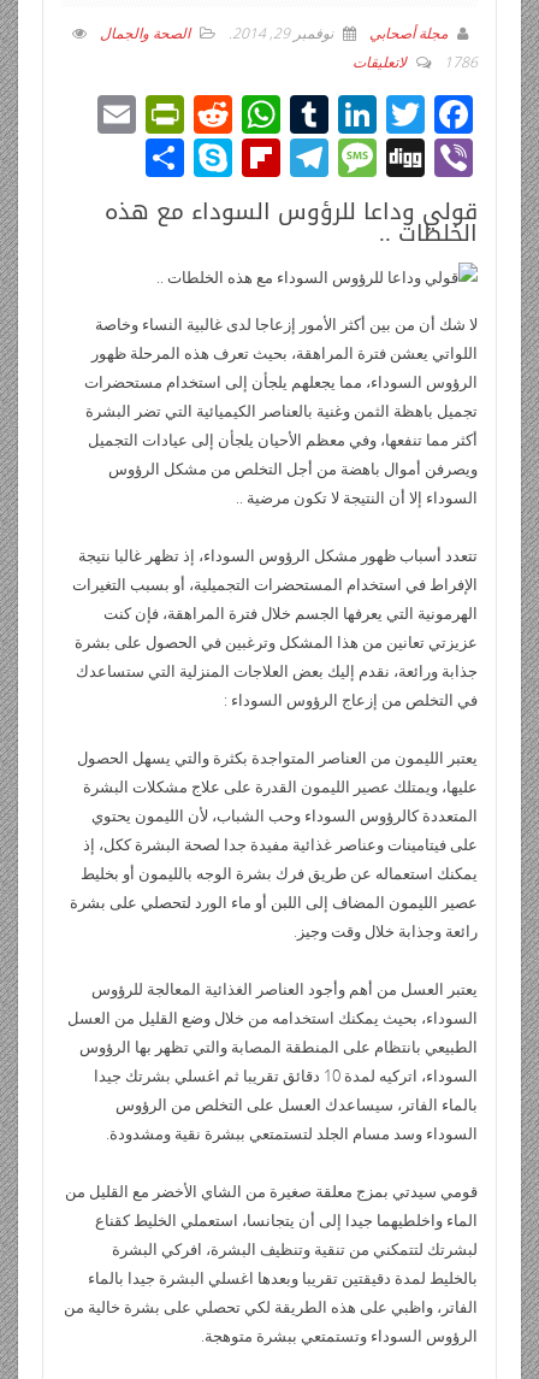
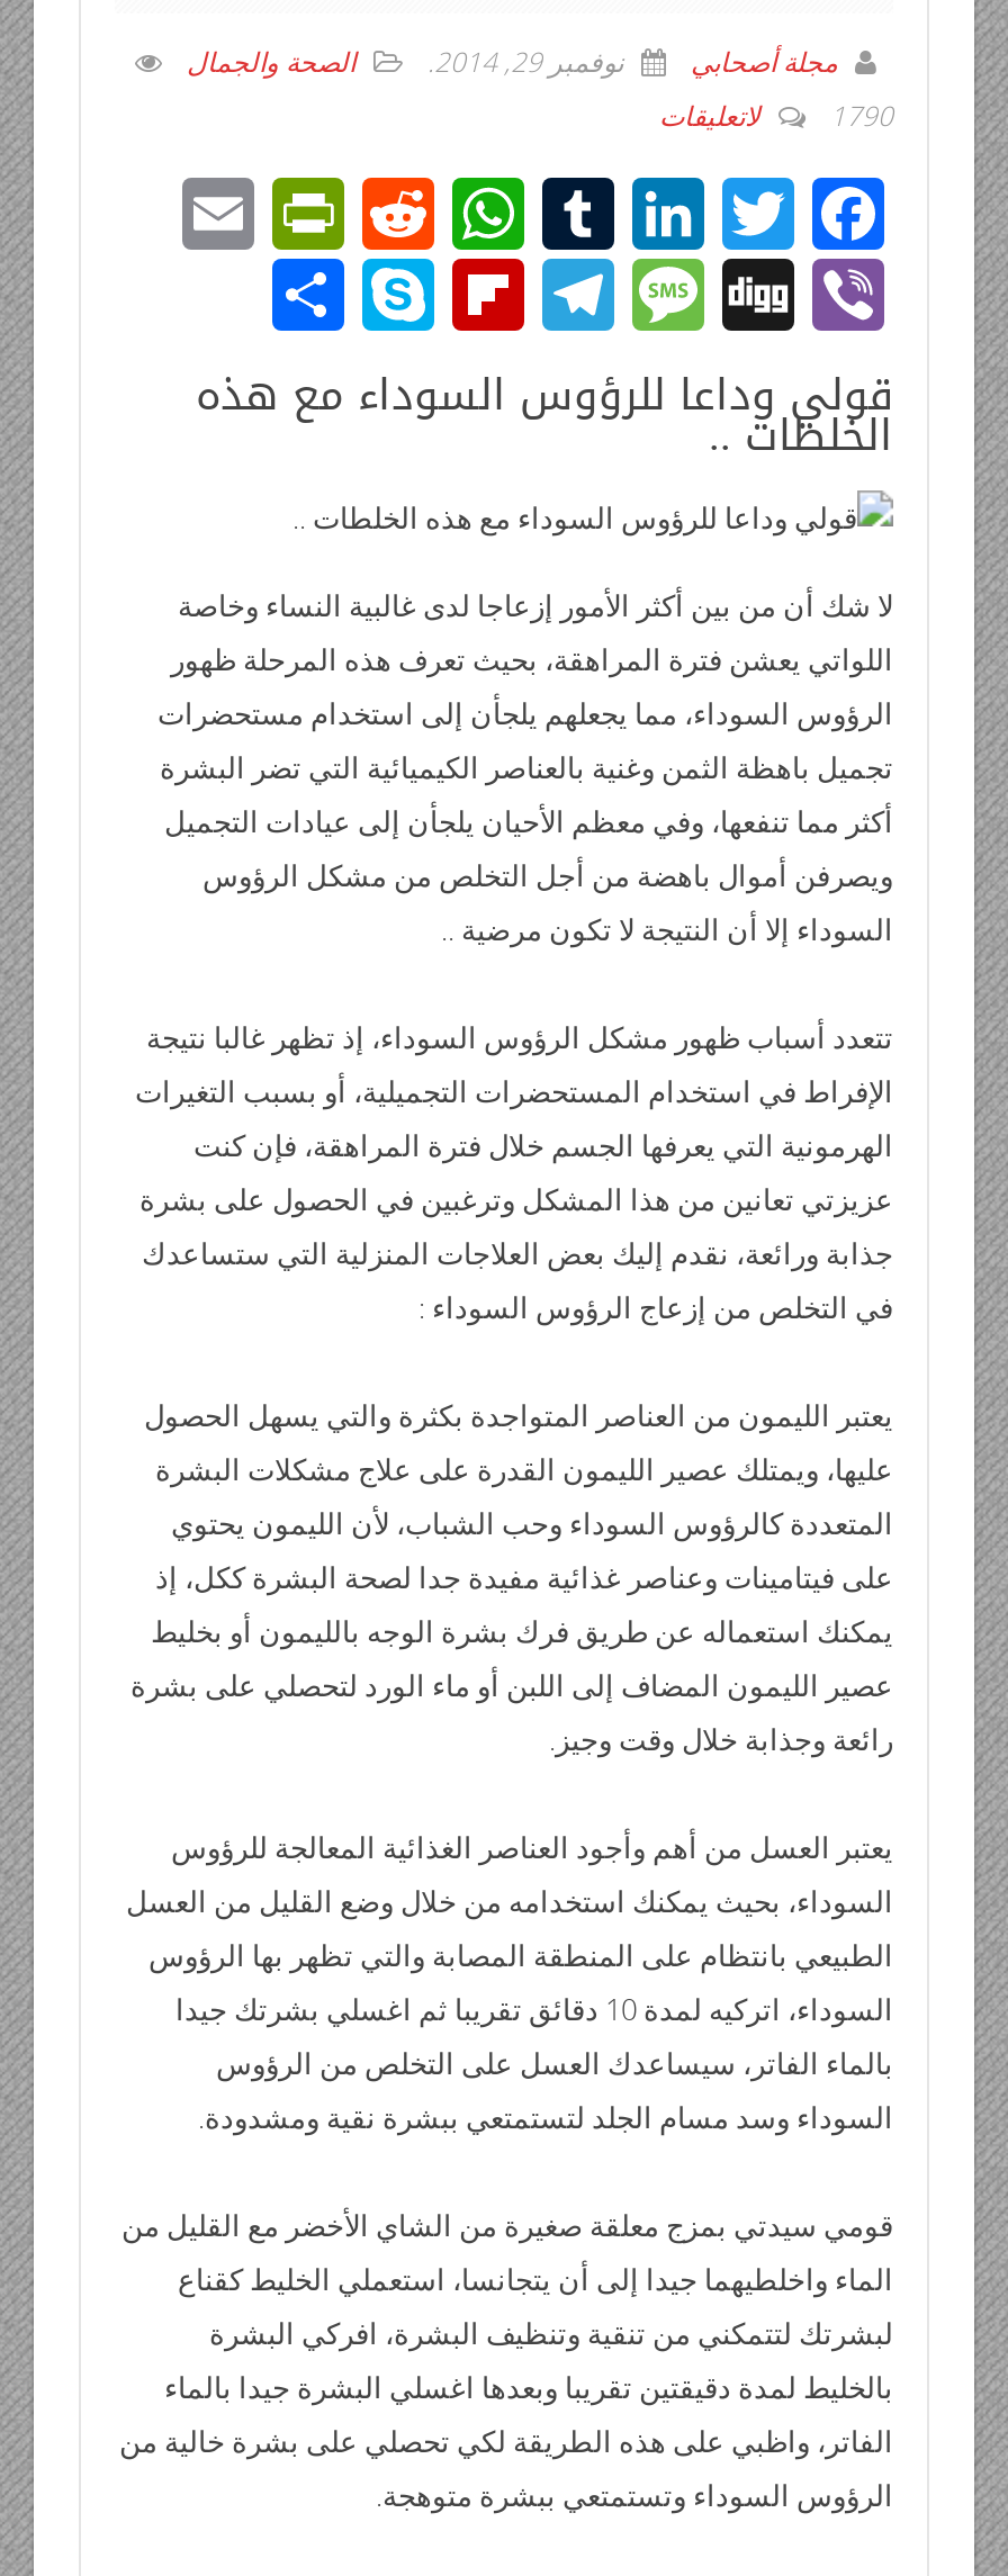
[353,51,478,72] 1786 لاتعليقات -> [659,96,893,134] 1790 لاتعليقات

